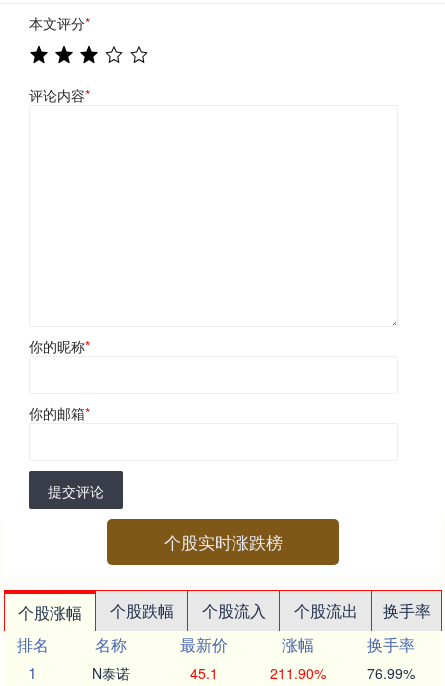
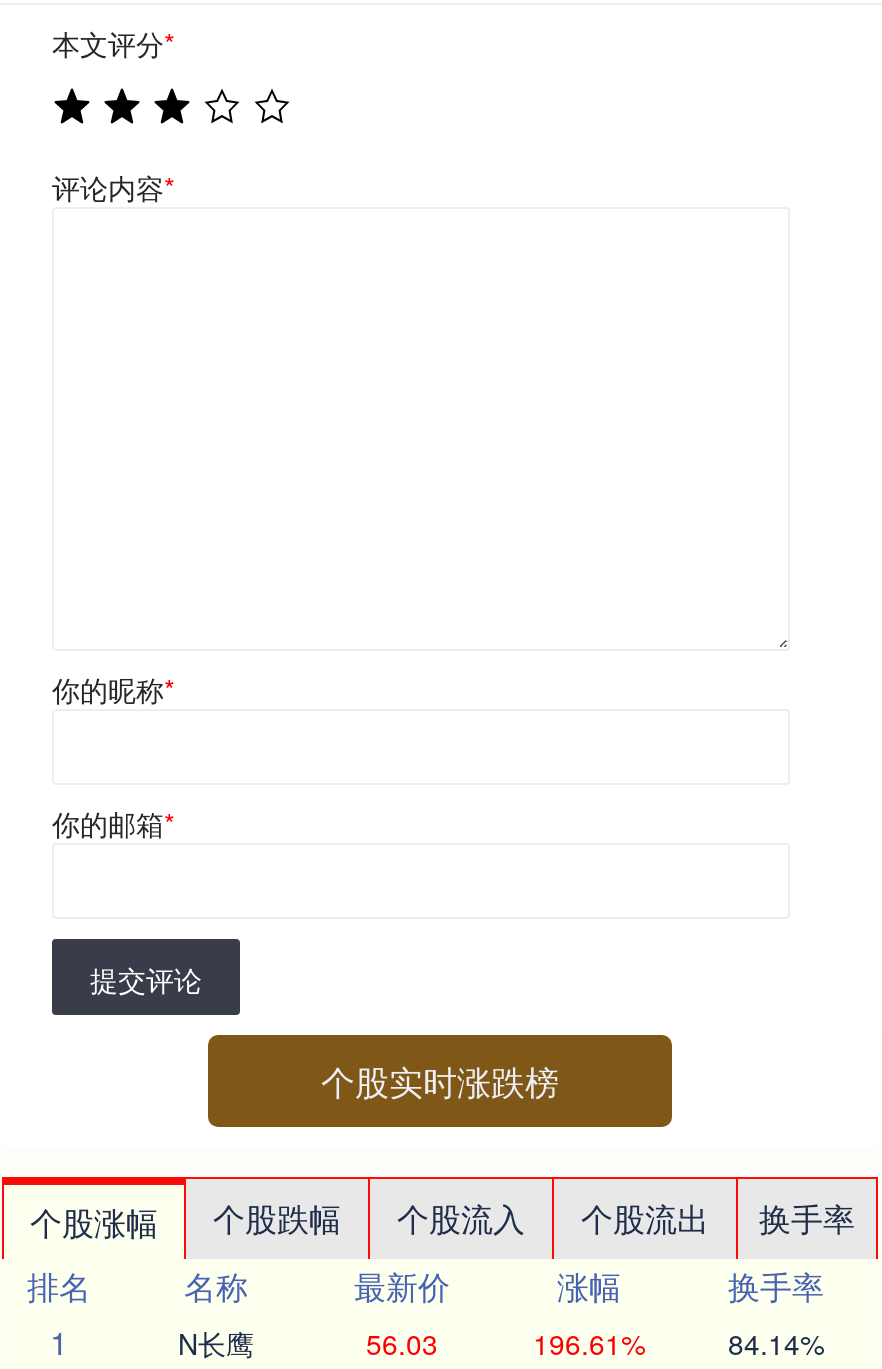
[92,663,130,683] N泰诺 -> [178,1323,254,1363] N长鹰
[190,663,218,683] 45.1 -> [366,1323,438,1363] 56.03
[269,663,325,683] 211.90% -> [533,1323,645,1363] 196.61%
[367,663,415,683] 76.99% -> [728,1323,824,1363] 84.14%

